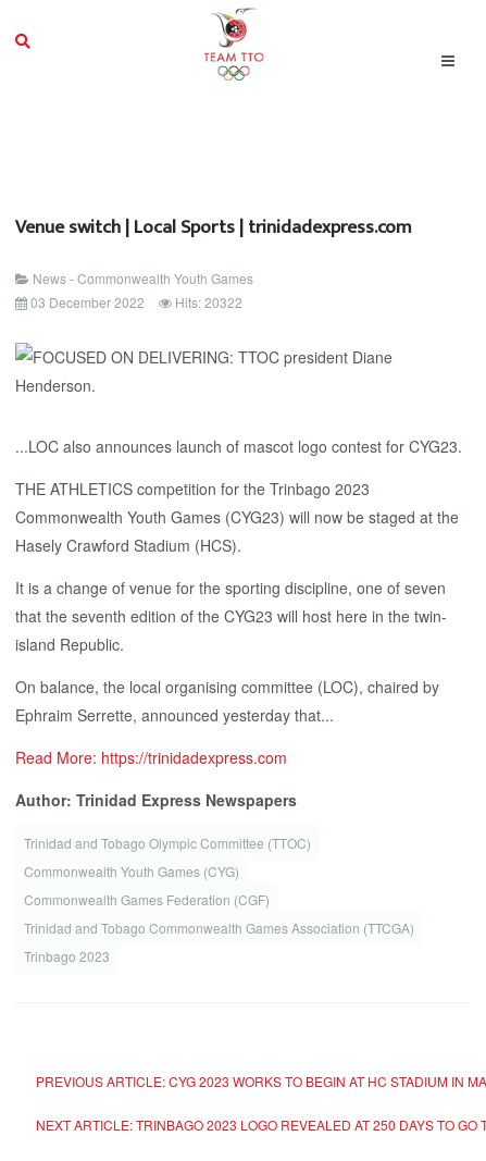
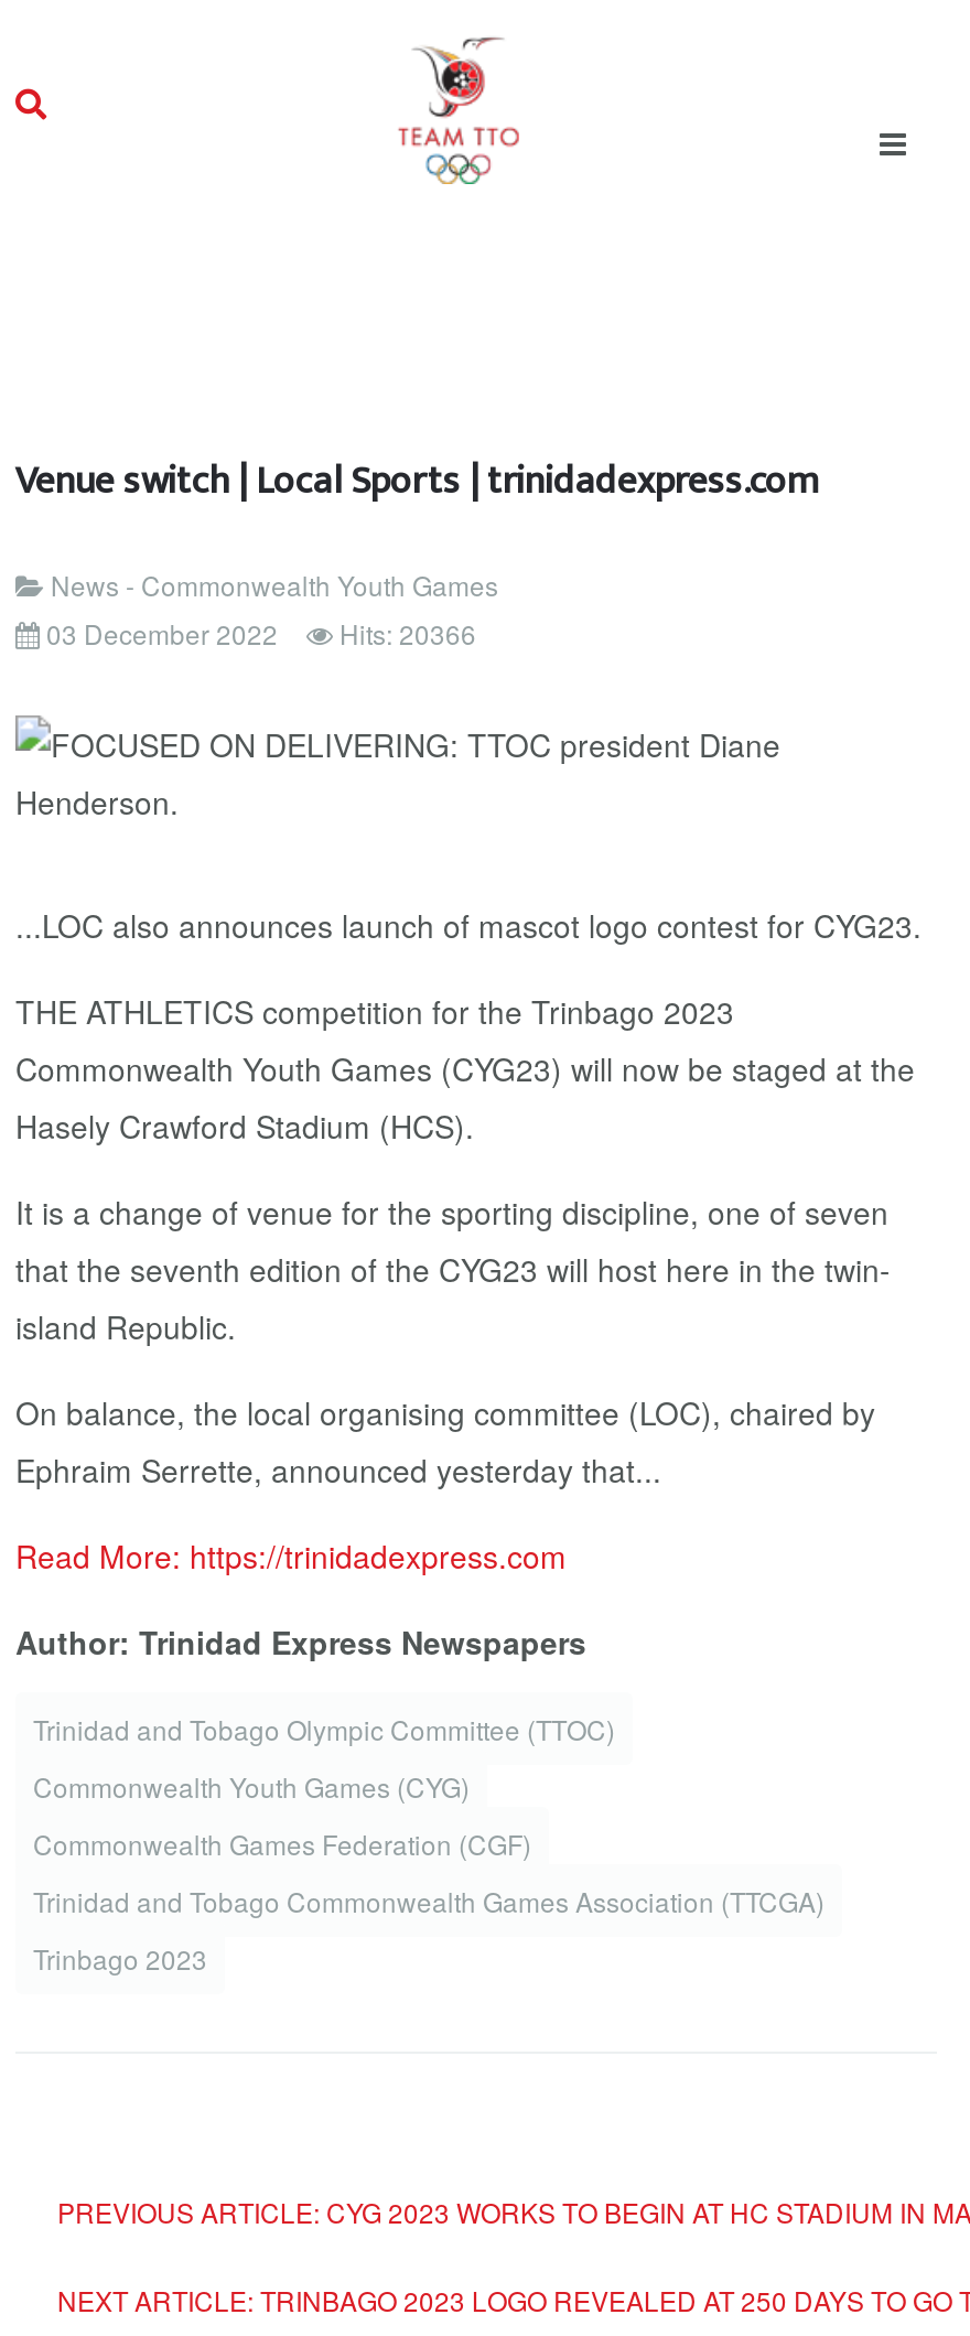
[30,293,242,311] 03 December 2022 Hits: 20322 -> [46,614,476,652] 03 December 2022 Hits: 20366

